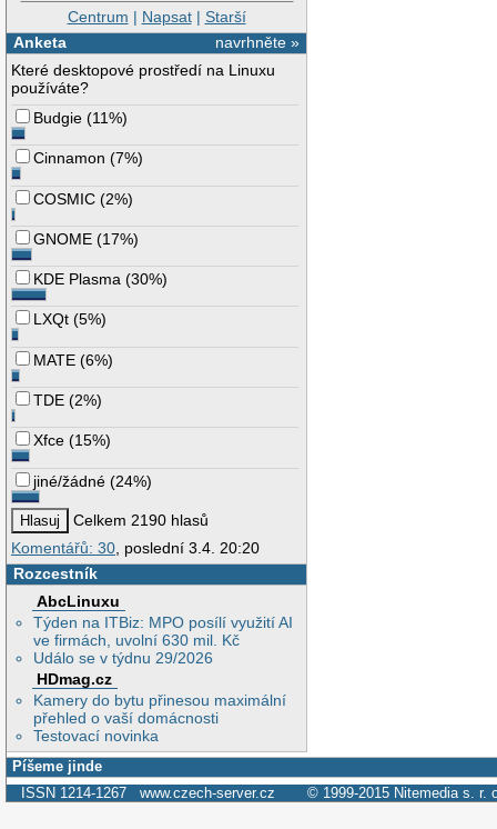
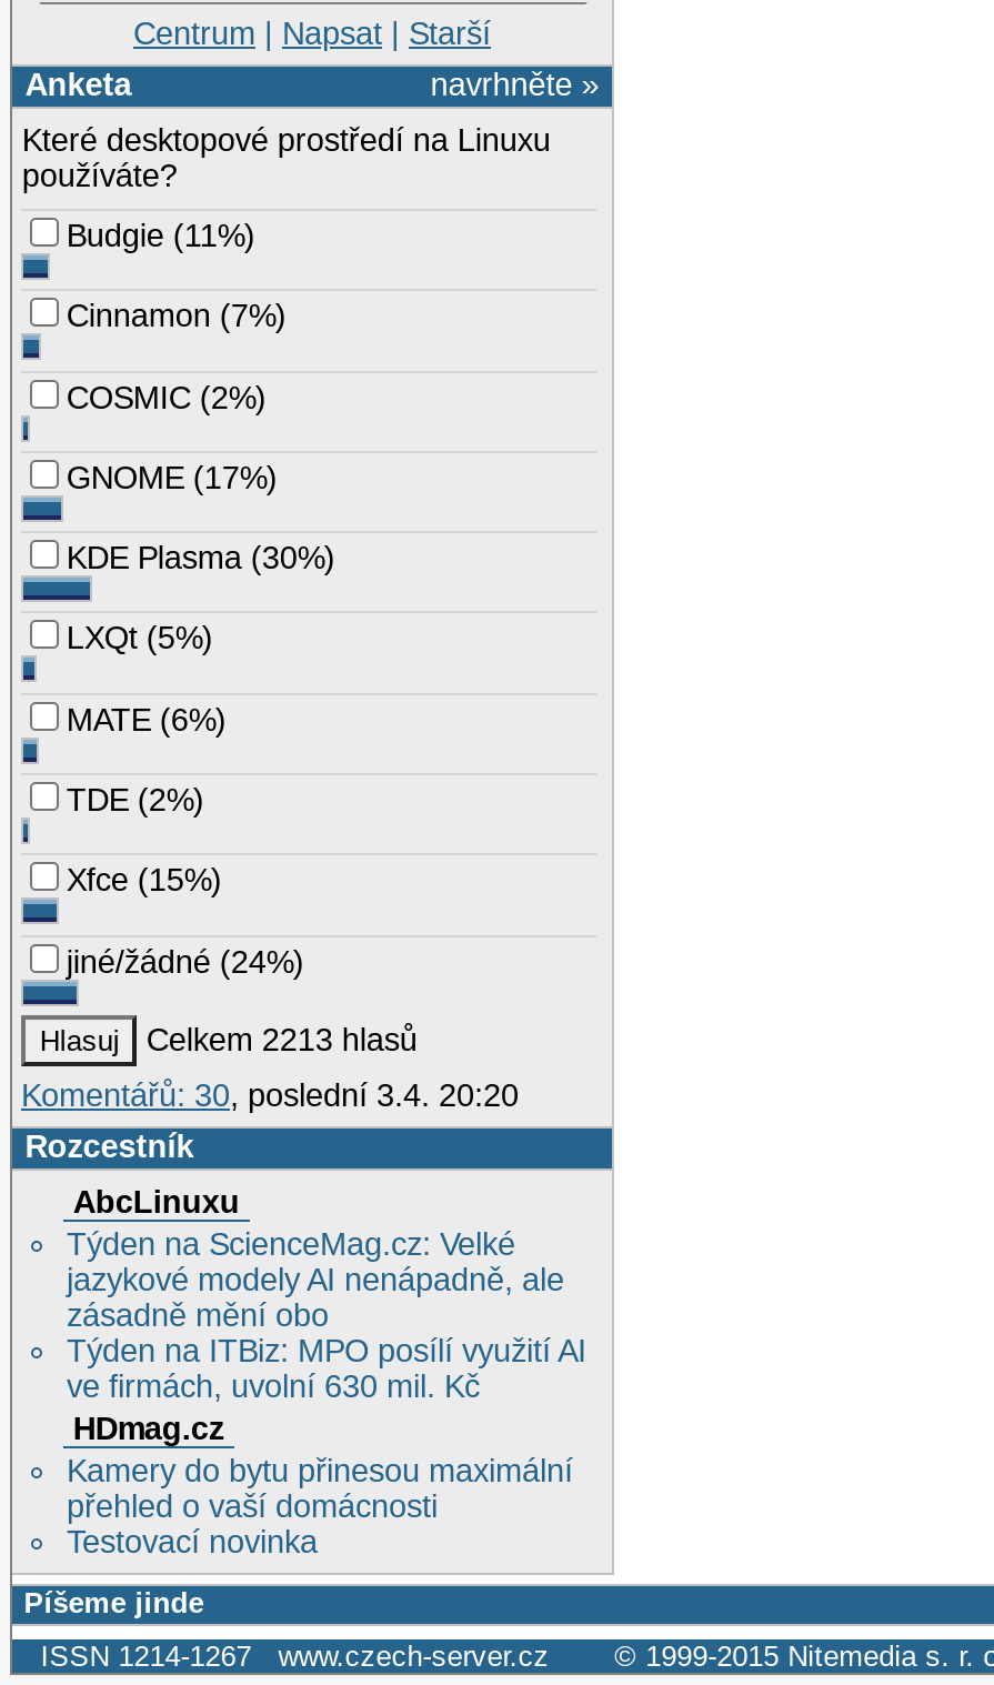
[69,511,209,529] Celkem 2190 hlasů -> [137,1022,417,1058] Celkem 2213 hlasů
none -> [67,1226,564,1332] Týden na ScienceMag.cz: Velké | jazykové modely AI nenápadně, ale | zásadně mění obo
moved [34,613,293,649] -> [67,1332,586,1404]: Týden na ITBiz: MPO posílí využití AI | ve firmách, uvolní 630 mil. Kč
[34,649,214,667] Událo se v týdnu 29/2026 -> none

